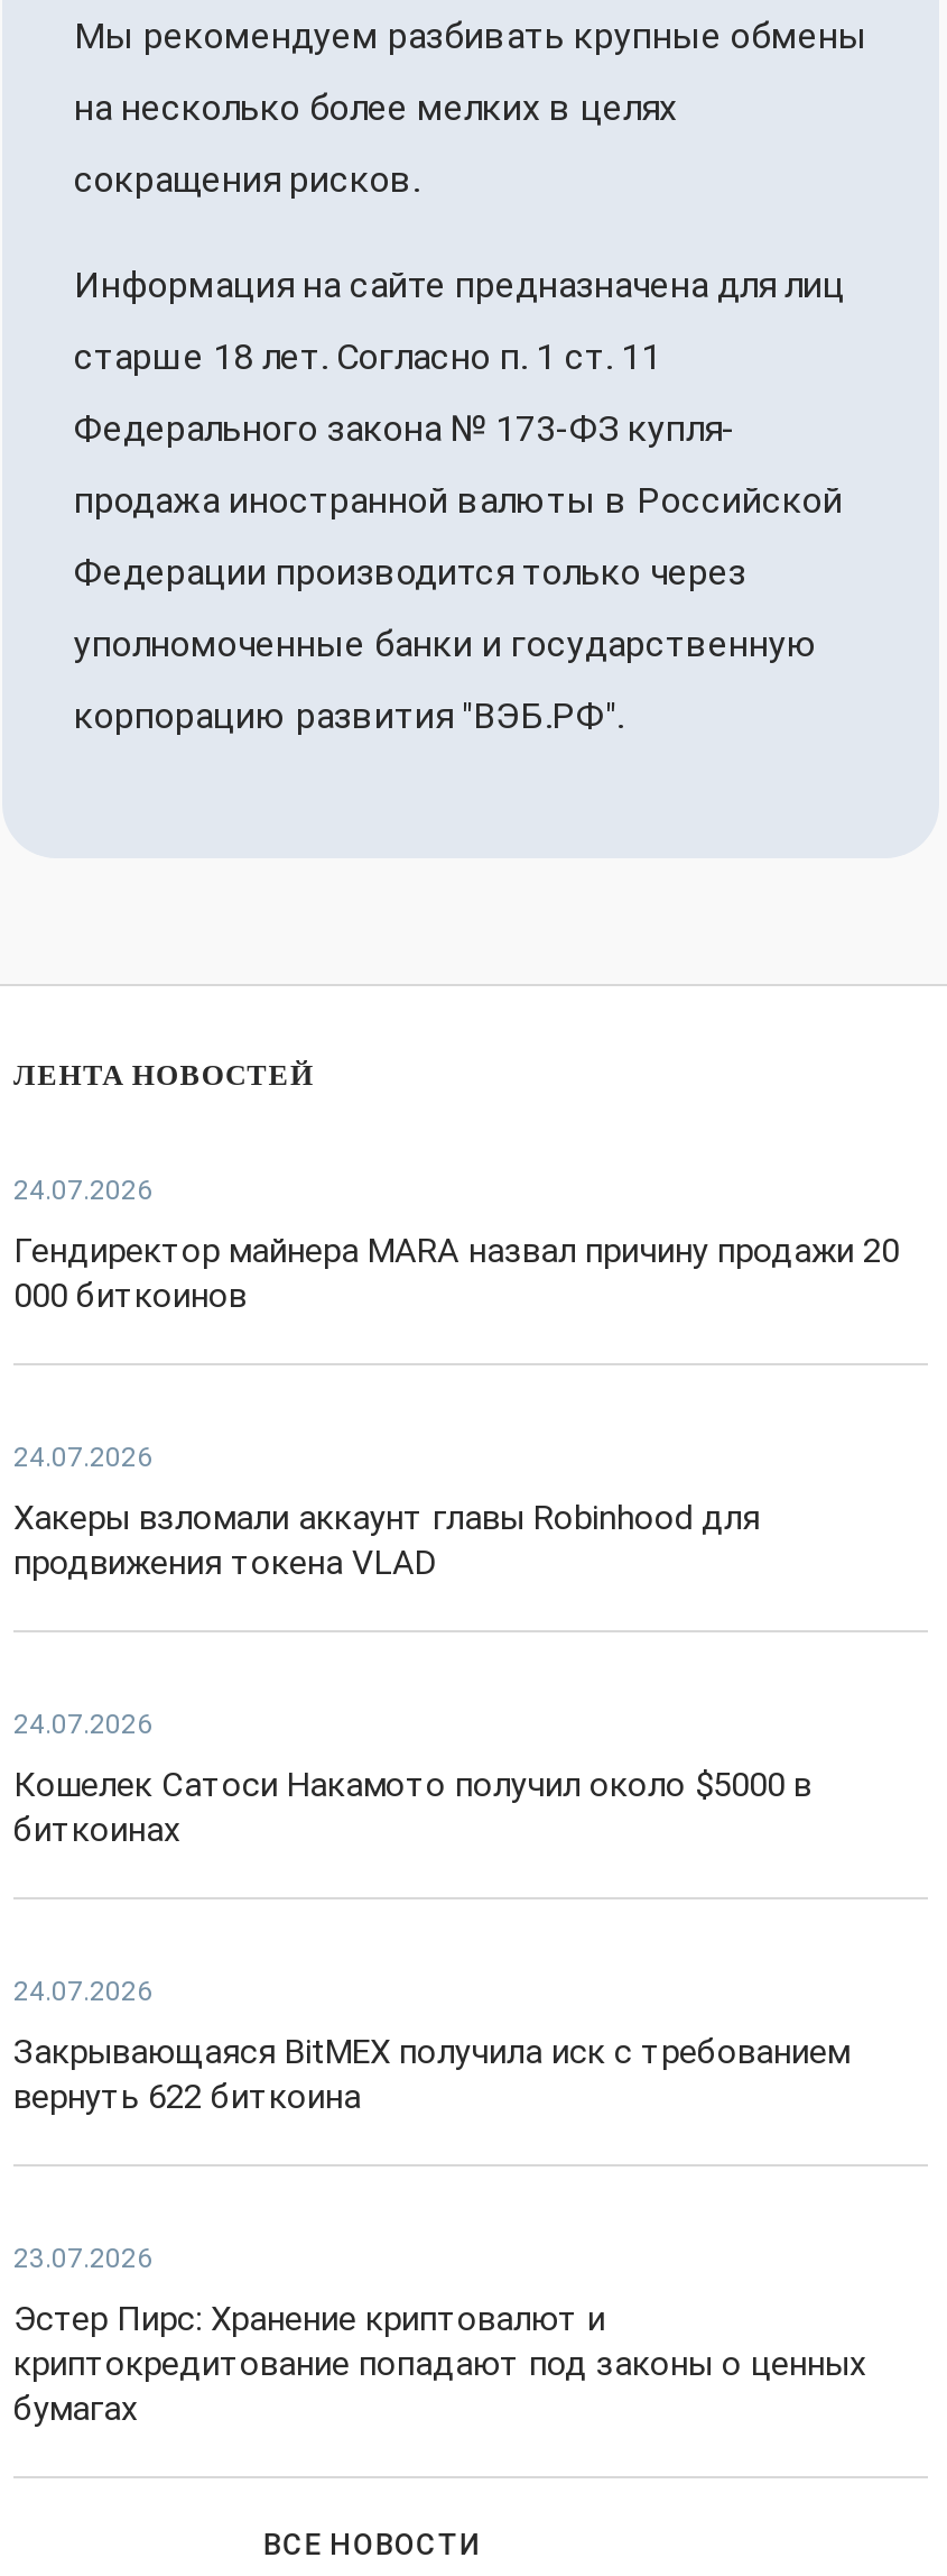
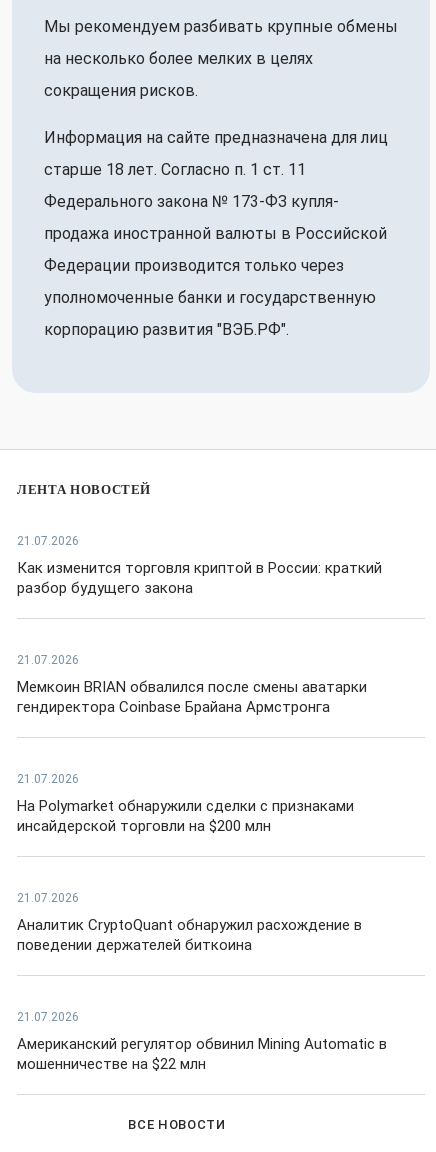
[13,1174,152,1206] 24.07.2026 -> [17,534,79,548] 21.07.2026
[13,1230,899,1316] Гендиректор майнера MARA назвал причину продажи 20 | 000 биткоинов -> [17,559,382,597] Как изменится торговля криптой в России: краткий | разбор будущего закона
[13,1441,152,1473] 24.07.2026 -> [17,653,79,667] 21.07.2026
[13,1497,760,1583] Хакеры взломали аккаунт главы Robinhood для | продвижения токена VLAD -> [17,678,367,716] Мемкоин BRIAN обвалился после смены аватарки | гендиректора Coinbase Брайана Армстронга
[13,1708,152,1740] 24.07.2026 -> [17,772,79,786] 21.07.2026
[13,1764,811,1850] Кошелек Сатоси Накамото получил около $5000 в | биткоинах -> [17,797,354,835] На Polymarket обнаружили сделки с признаками | инсайдерской торговли на $200 млн
[13,1975,152,2007] 24.07.2026 -> [17,891,79,905] 21.07.2026
[13,2031,849,2117] Закрывающаяся BitMEX получила иск с требованием | вернуть 622 биткоина -> [17,916,362,954] Аналитик CryptoQuant обнаружил расхождение в | поведении держателей биткоина
[13,2242,152,2274] 23.07.2026 -> [17,1010,79,1024] 21.07.2026
[13,2298,865,2429] Эстер Пирс: Хранение криптовалют и | криптокредитование попадают под законы о ценных | бумагах -> [17,1035,387,1073] Американский регулятор обвинил Mining Automatic в | мошенничестве на $22 млн

